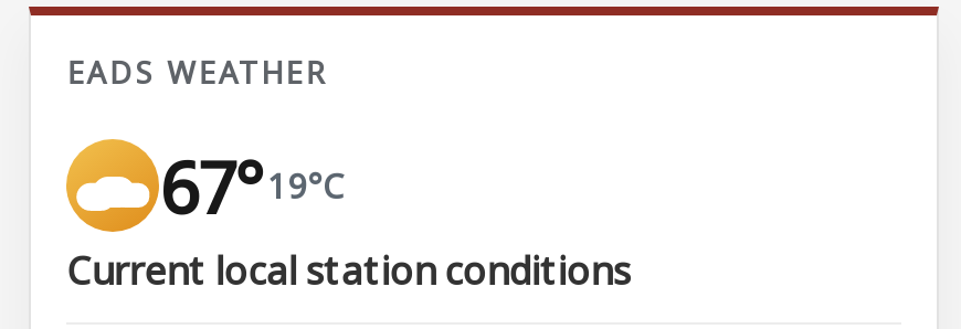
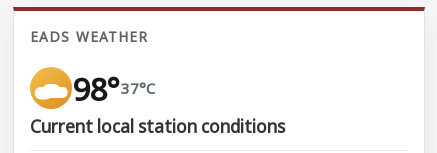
[160,138,342,233] 67° 19°C -> [72,67,155,110] 98° 37°C

